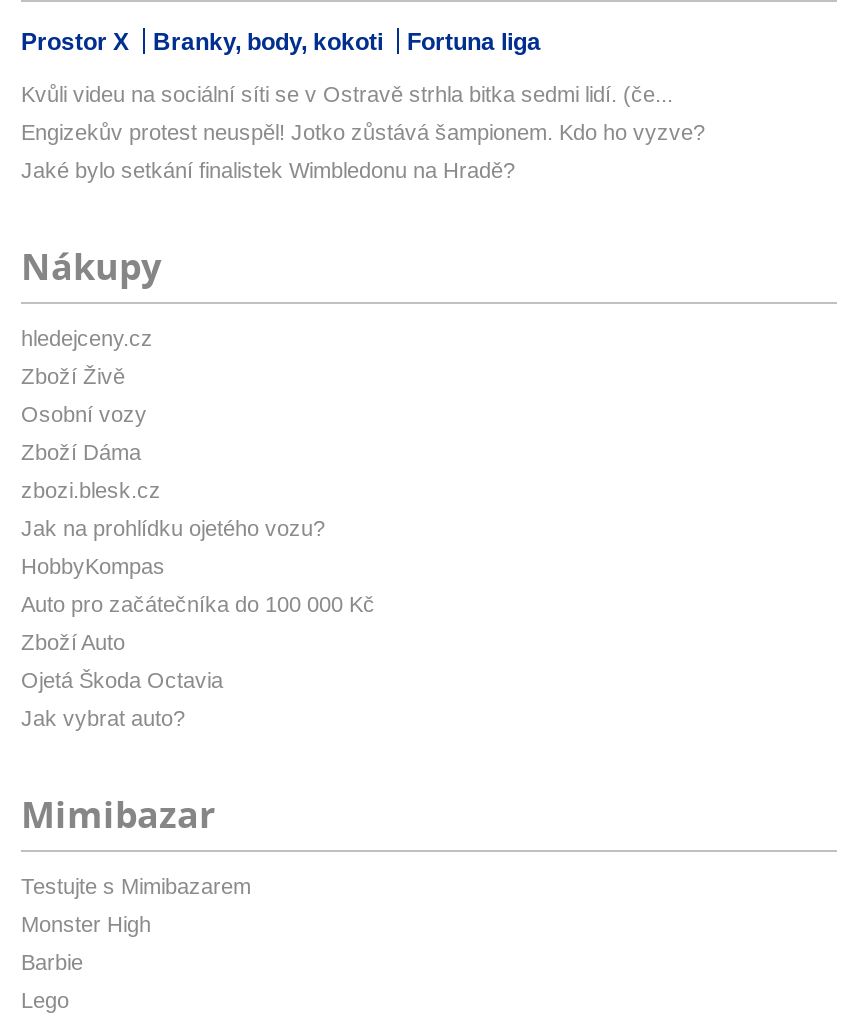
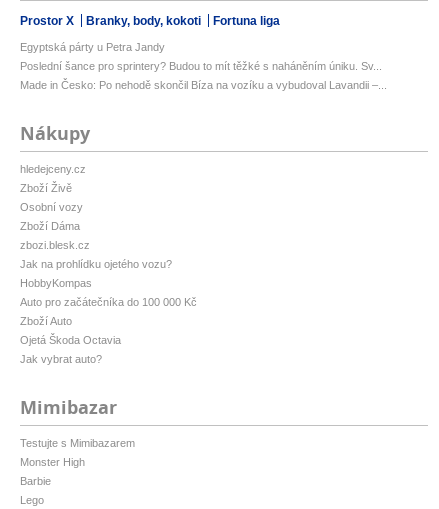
[21,82,673,106] Kvůli videu na sociální síti se v Ostravě strhla bitka sedmi lidí. (če... -> [20,41,165,53] Egyptská párty u Petra Jandy
[21,120,705,144] Engizekův protest neuspěl! Jotko zůstává šampionem. Kdo ho vyzve? -> [20,60,382,72] Poslední šance pro sprintery? Budou to mít těžké s naháněním úniku. Sv...
[21,158,515,182] Jaké bylo setkání finalistek Wimbledonu na Hradě? -> [20,79,387,91] Made in Česko: Po nehodě skončil Bíza na vozíku a vybudoval Lavandii –...

